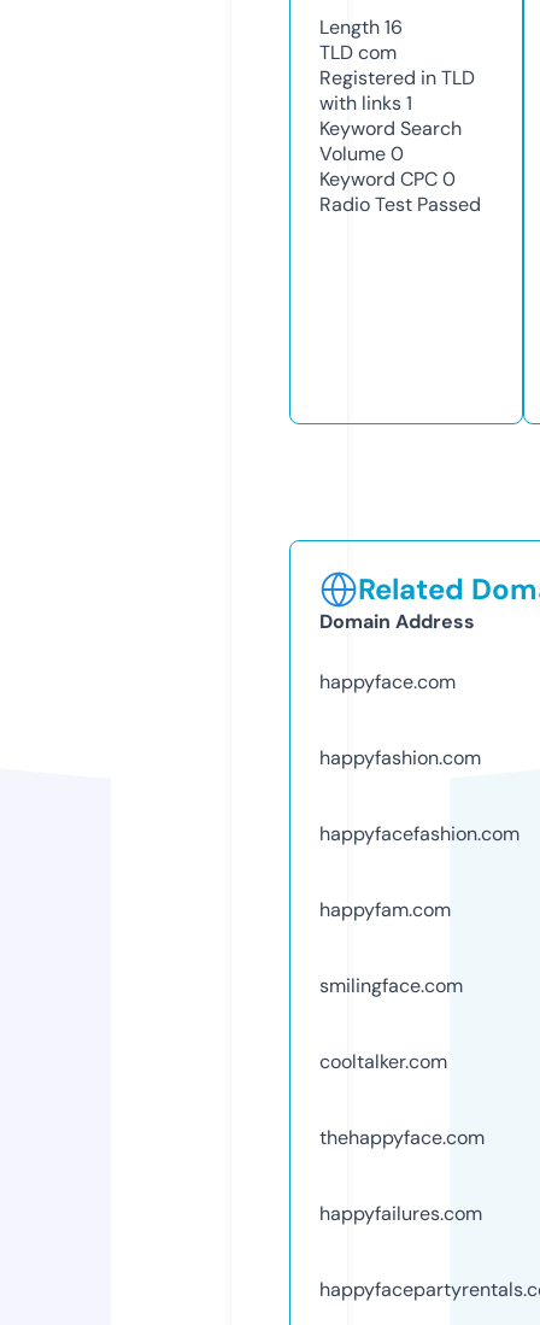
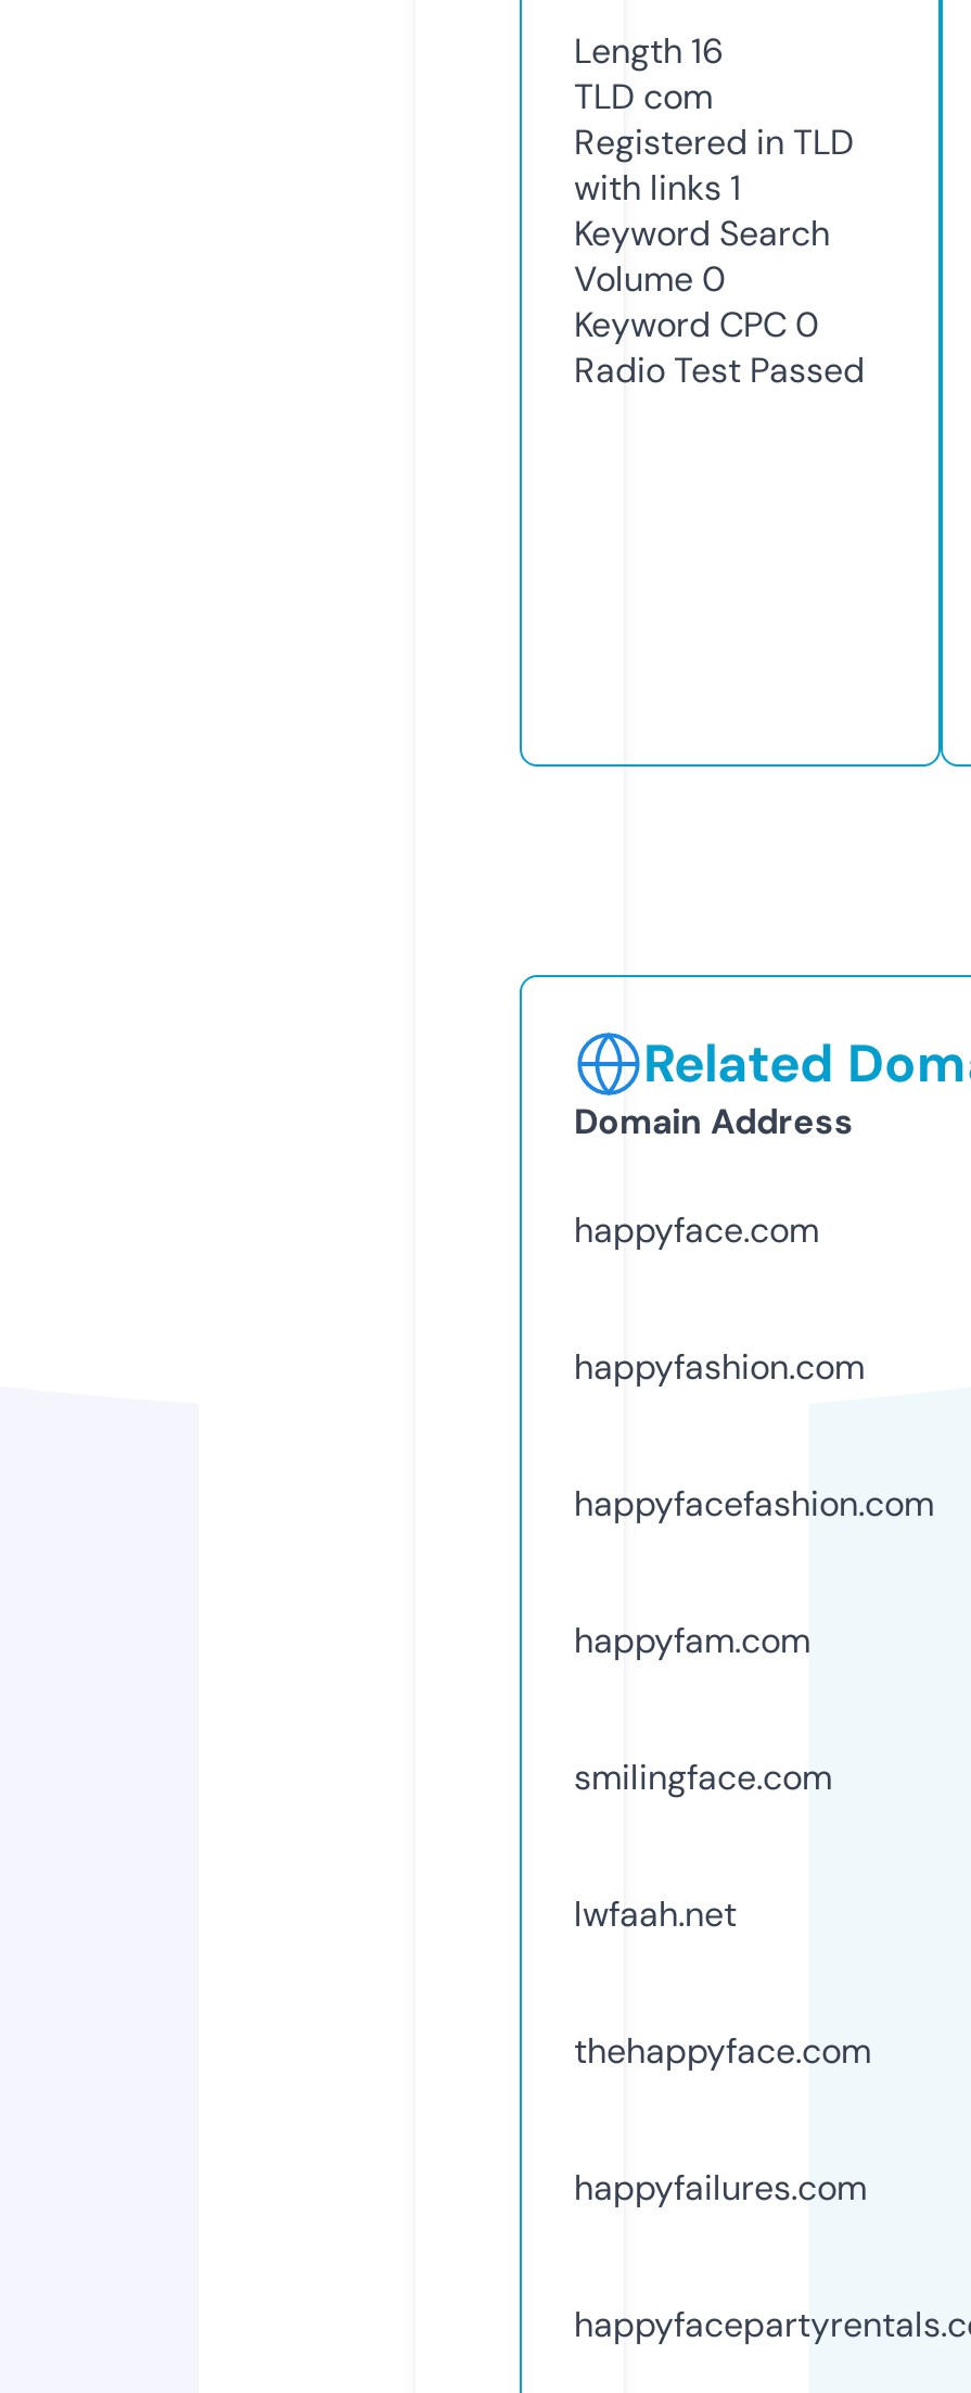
[319,1049,447,1074] cooltalker.com -> [574,1891,737,1937] lwfaah.net

